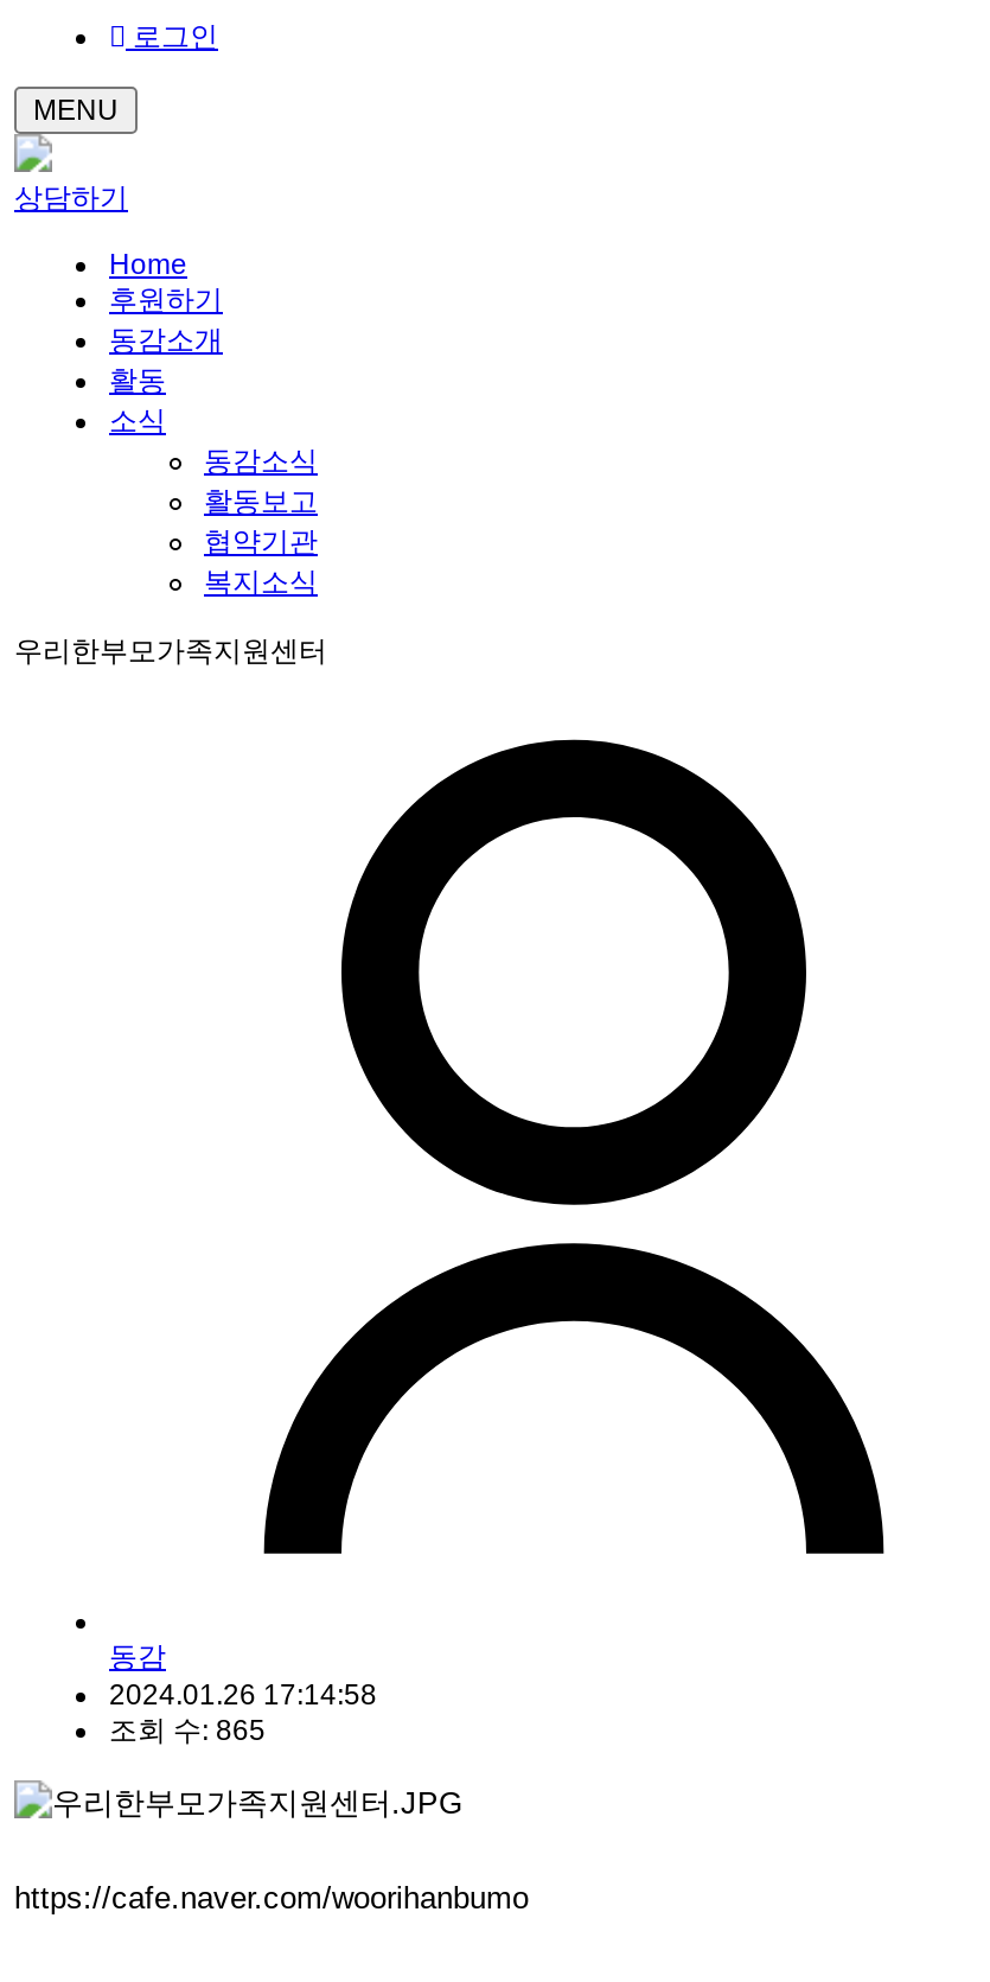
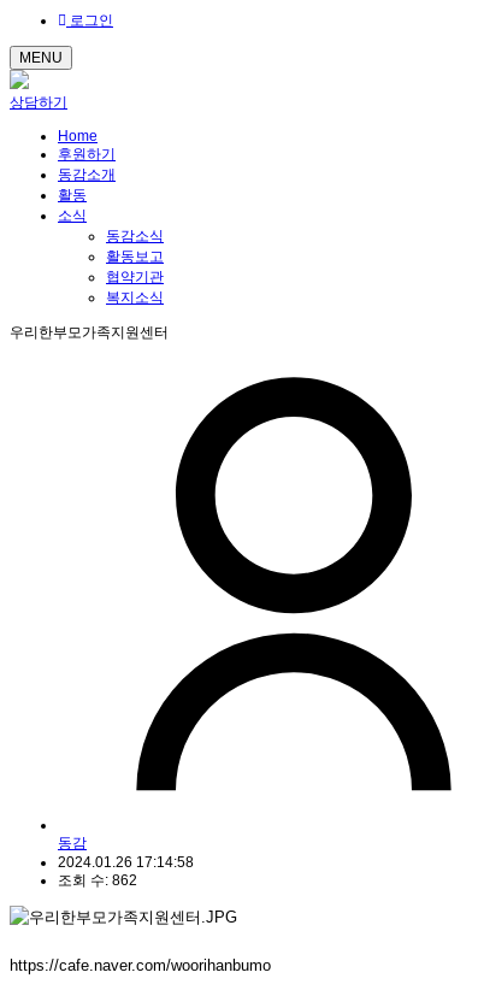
[109,1714,266,1747] 조회 수: 865 -> [58,872,137,889] 조회 수: 862

